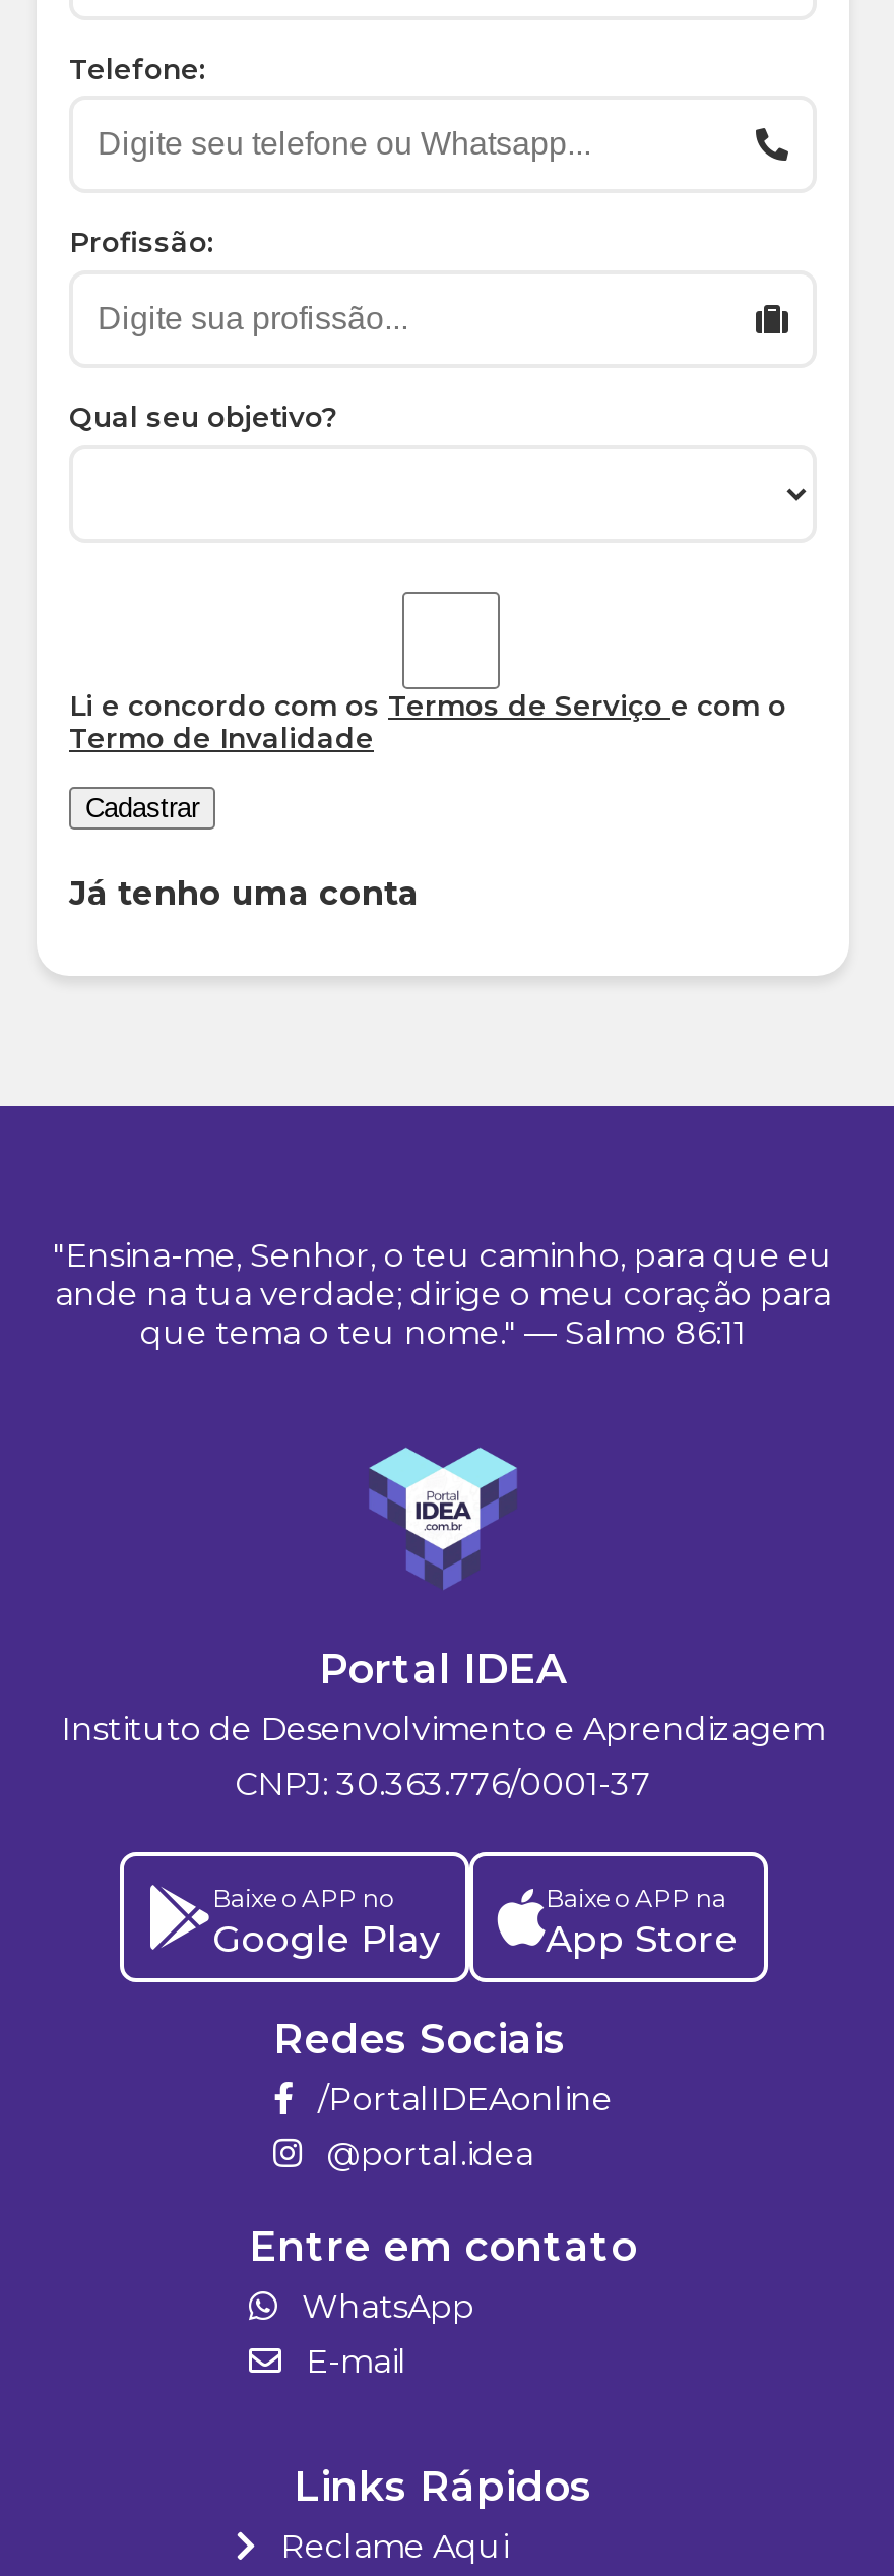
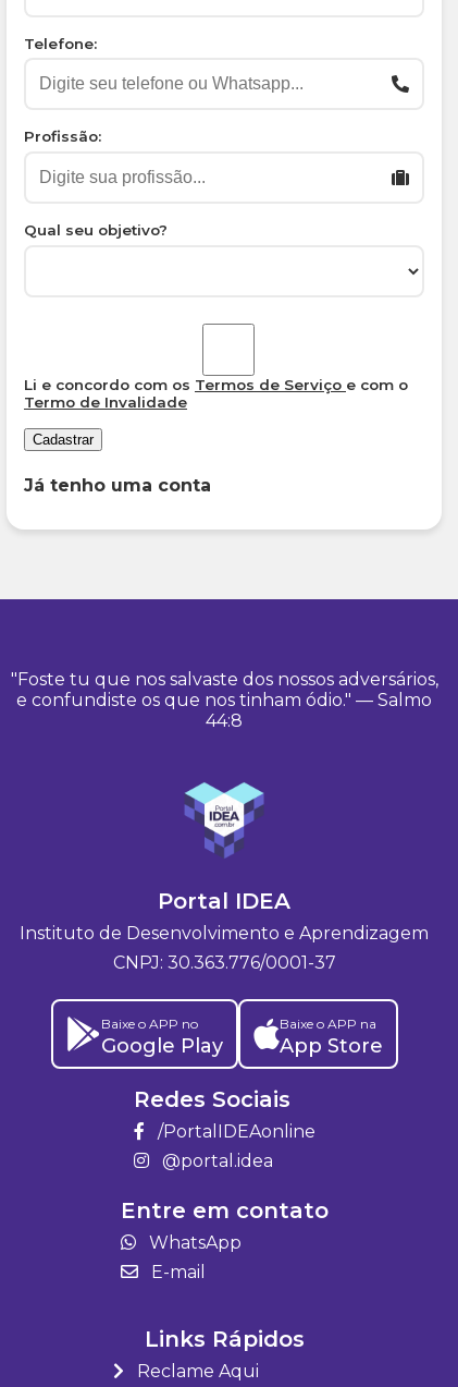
[53,1235,833,1351] "Ensina-me, Senhor, o teu caminho, para que eu | ande na tua verdade; dirige o meu coração para | que tema o teu nome." — Salmo 86:11 -> [10,669,438,731] "Foste tu que nos salvaste dos nossos adversários, | e confundiste os que nos tinham ódio." — Salmo | 44:8

